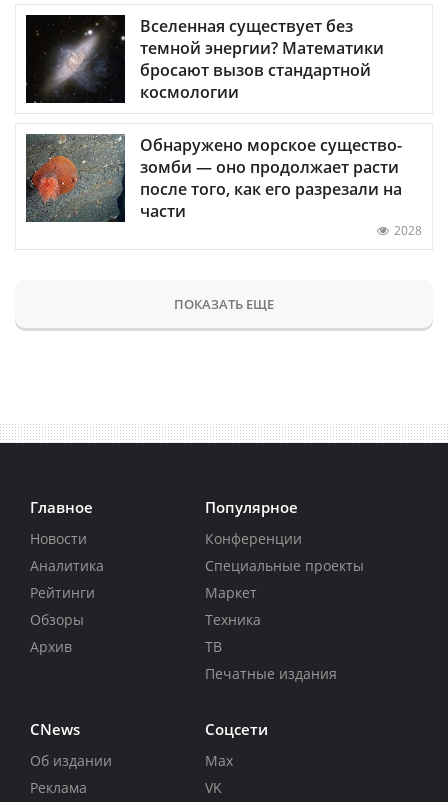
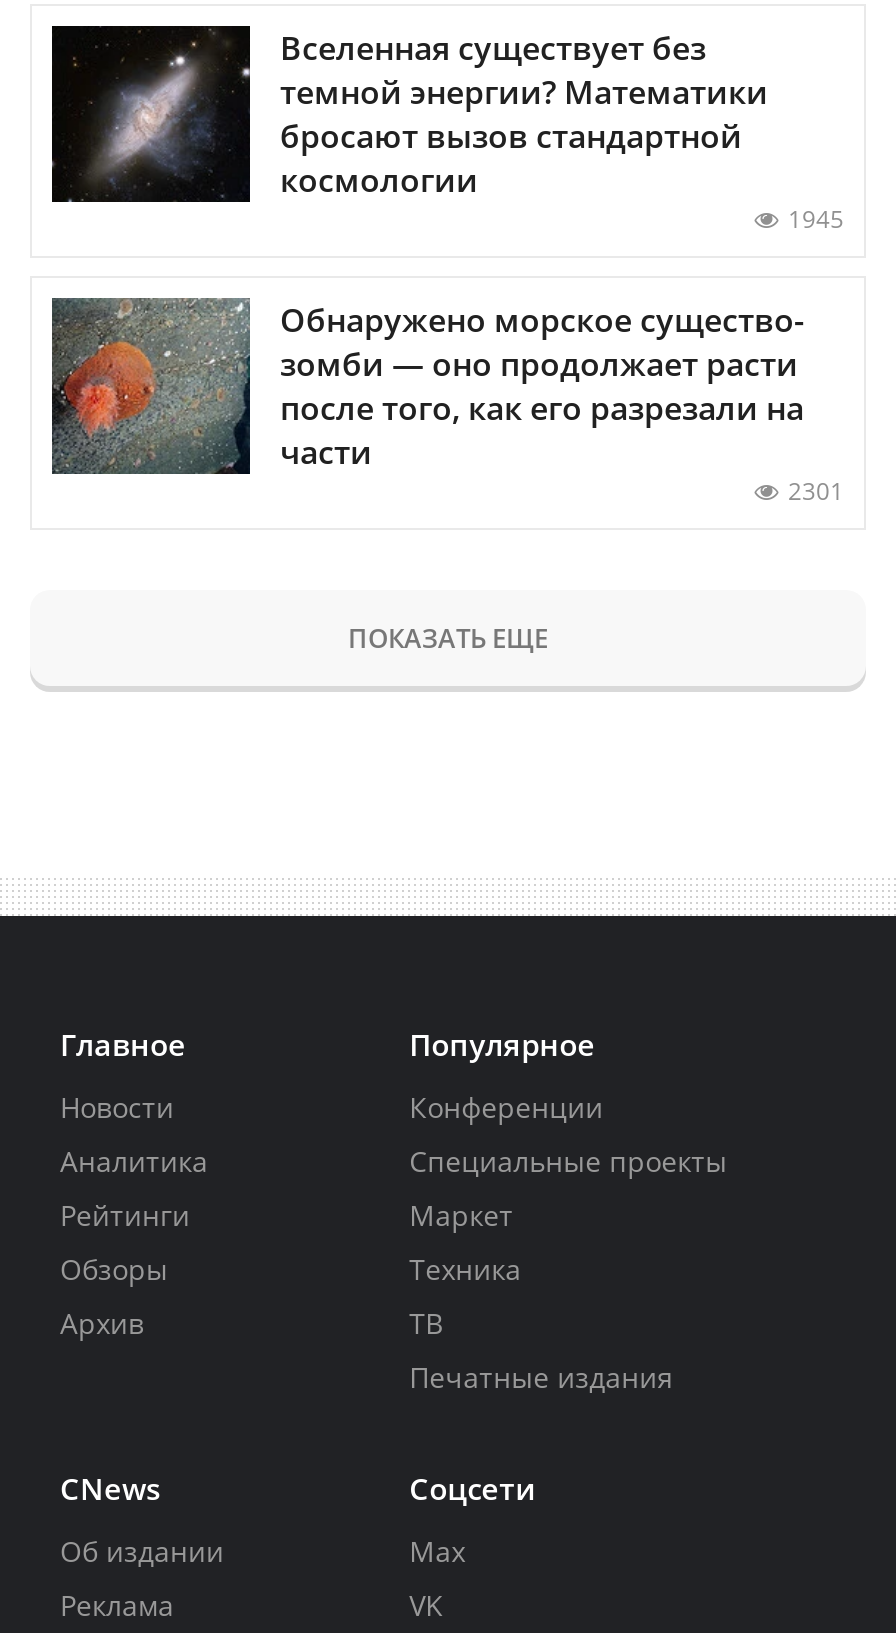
none -> [788,202,844,236] 1945
[394,222,422,239] 2028 -> [788,474,844,508] 2301

